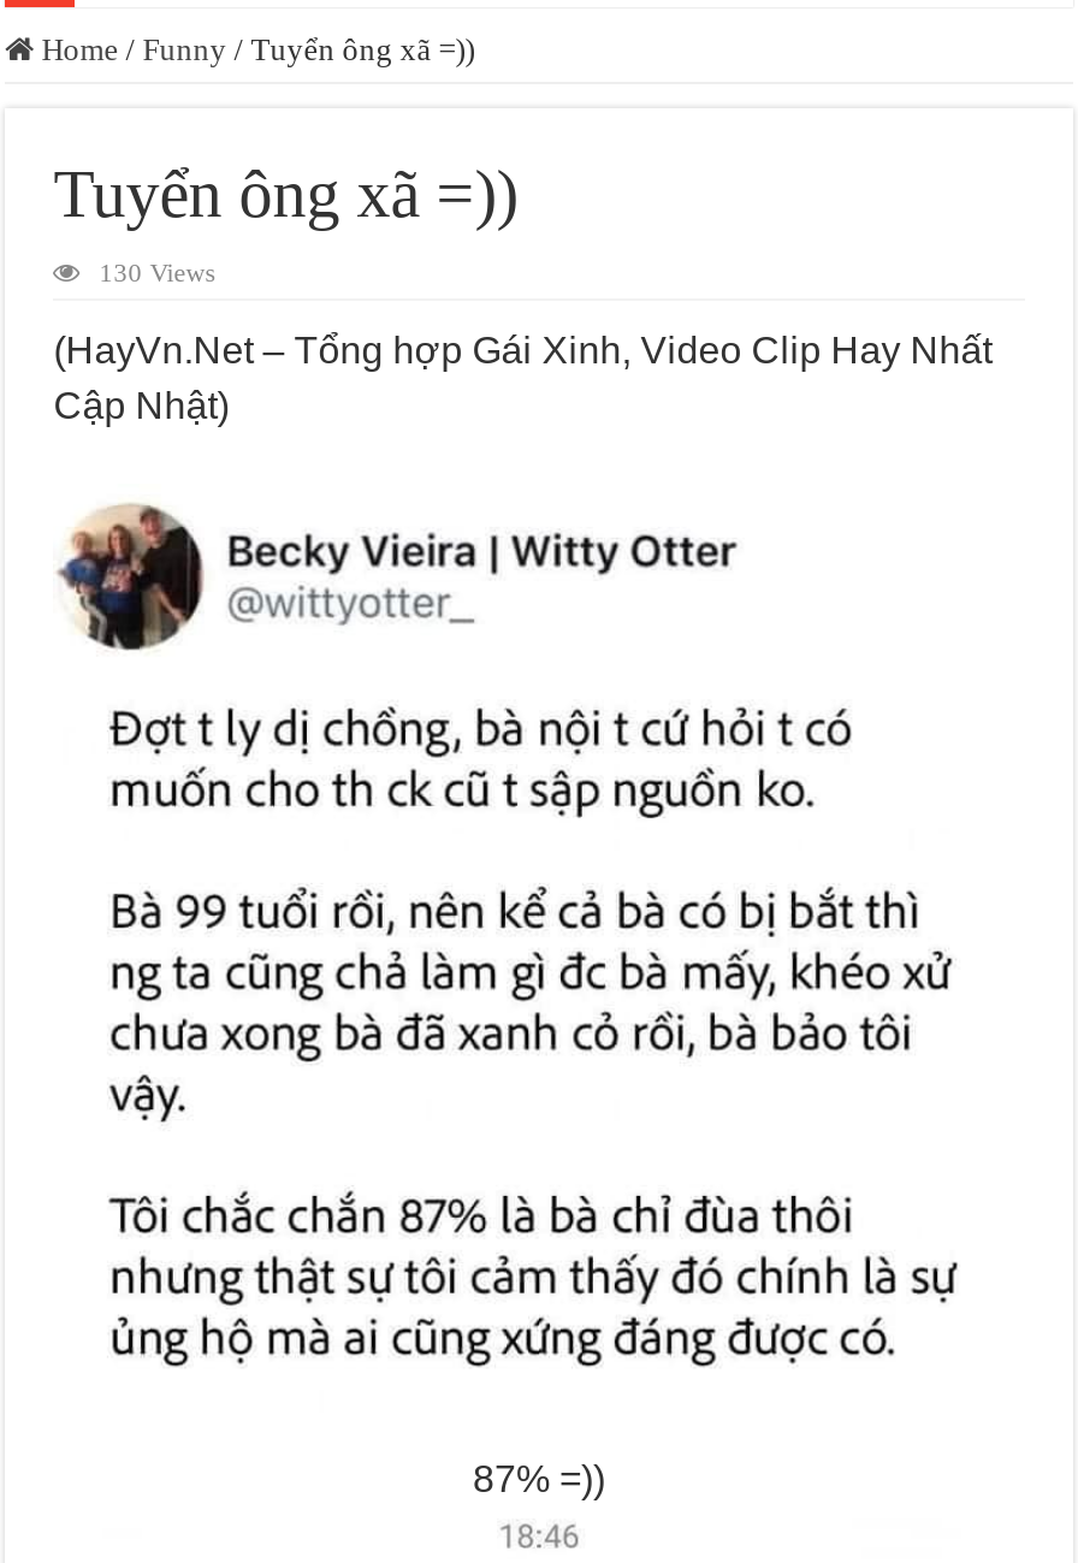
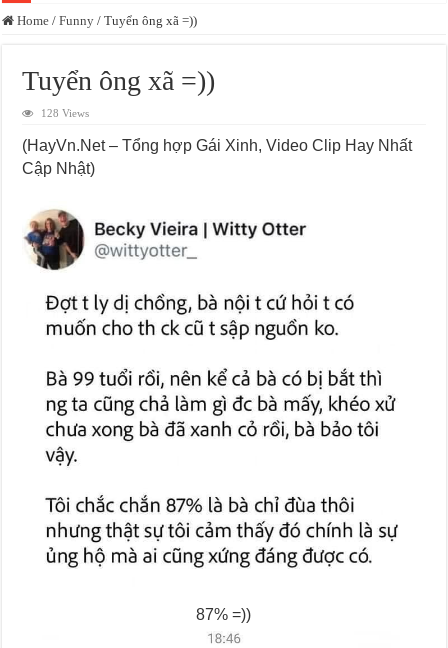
[99,258,215,287] 130 Views -> [41,107,89,119] 128 Views

